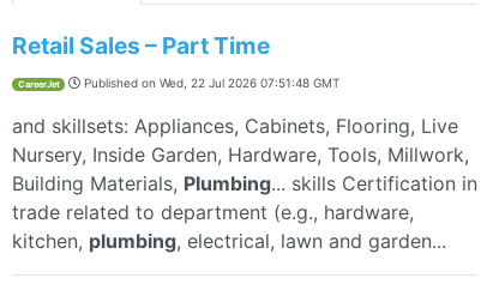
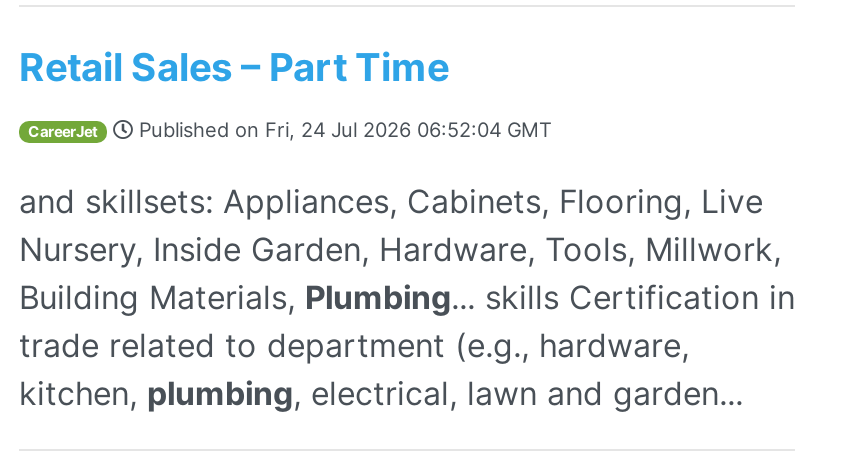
[80,75,339,90] Published on Wed, 22 Jul 2026 07:51:48 GMT -> [133,117,551,141] Published on Fri, 24 Jul 2026 06:52:04 GMT

